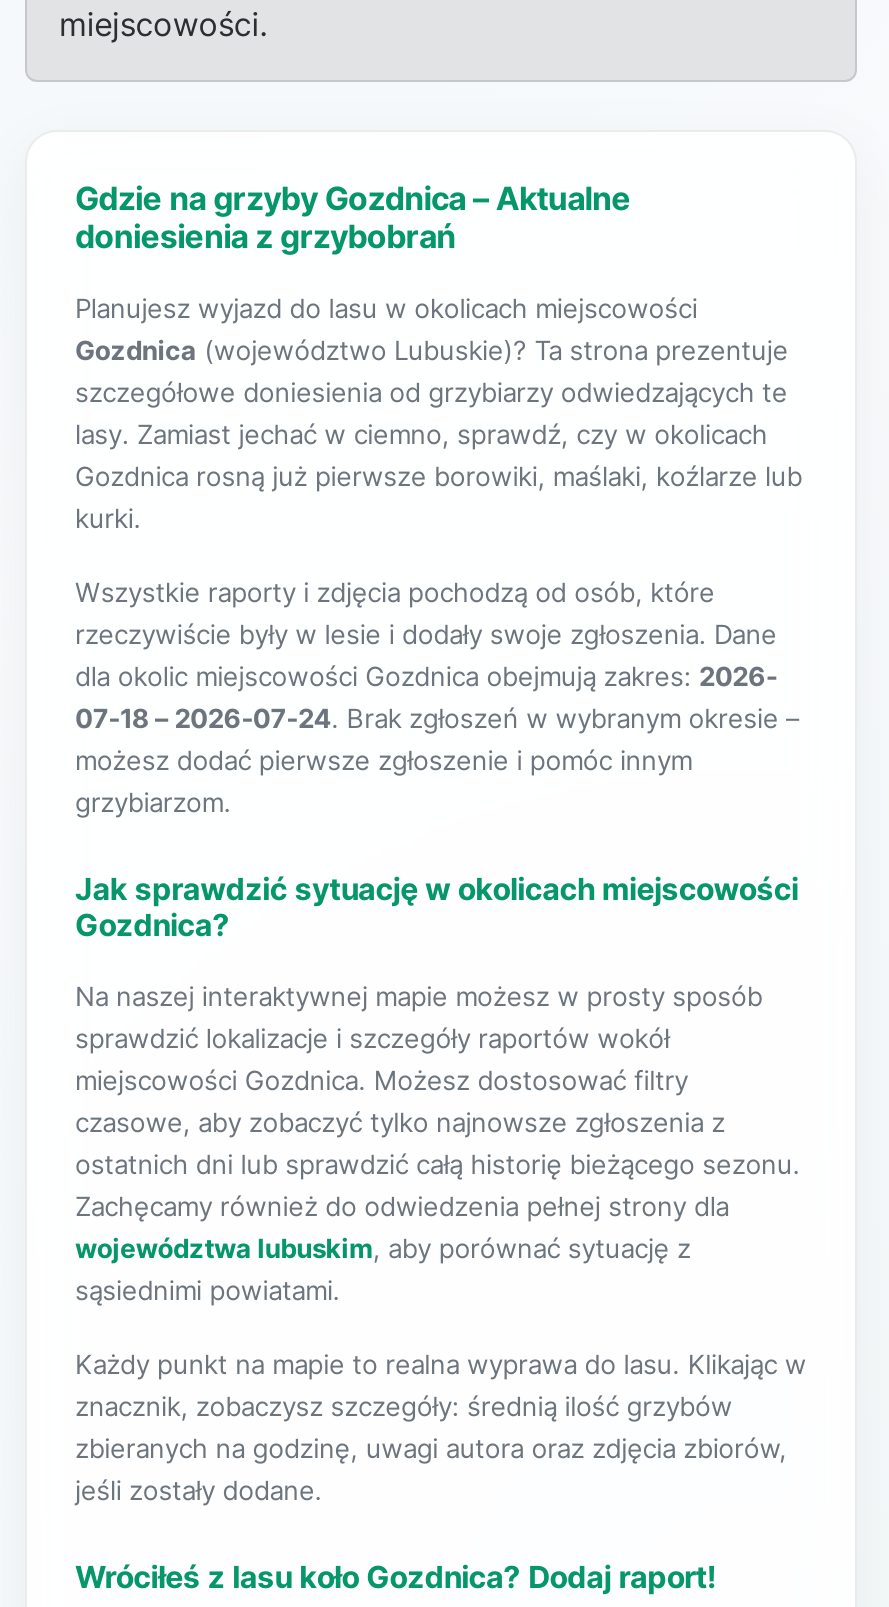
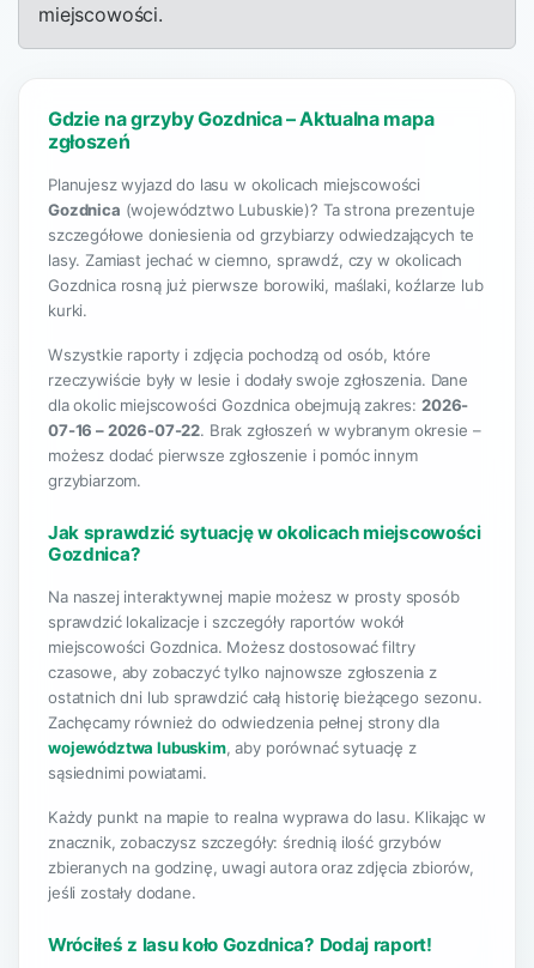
[75,178,631,256] Gdzie na grzyby Gozdnica – Aktualne | doniesienia z grzybobrań -> [48,107,434,153] Gdzie na grzyby Gozdnica – Aktualna mapa | zgłoszeń
[75,702,800,734] 07-18 – 2026-07-24. Brak zgłoszeń w wybranym okresie – -> [48,421,481,440] 07-16 – 2026-07-22. Brak zgłoszeń w wybranym okresie –

